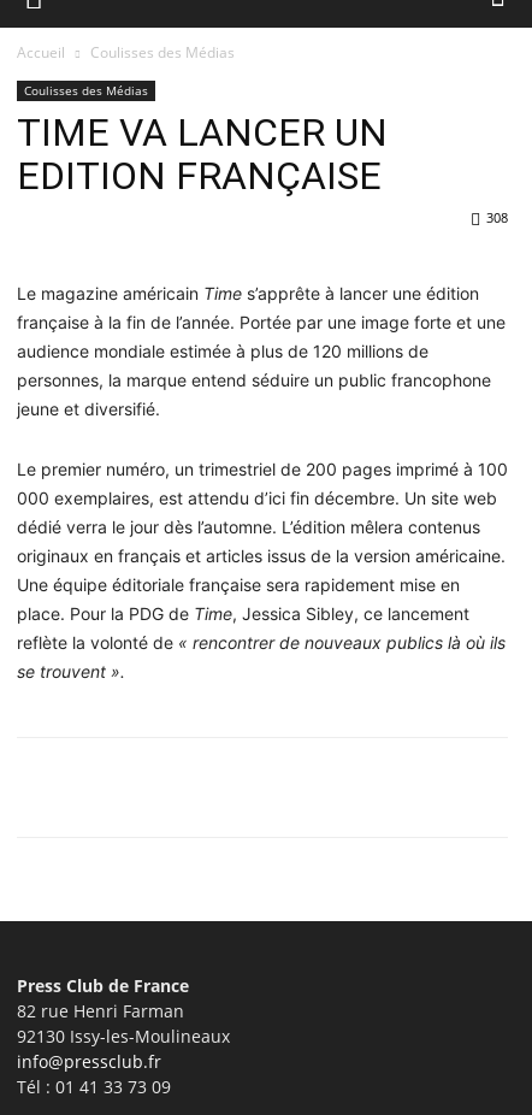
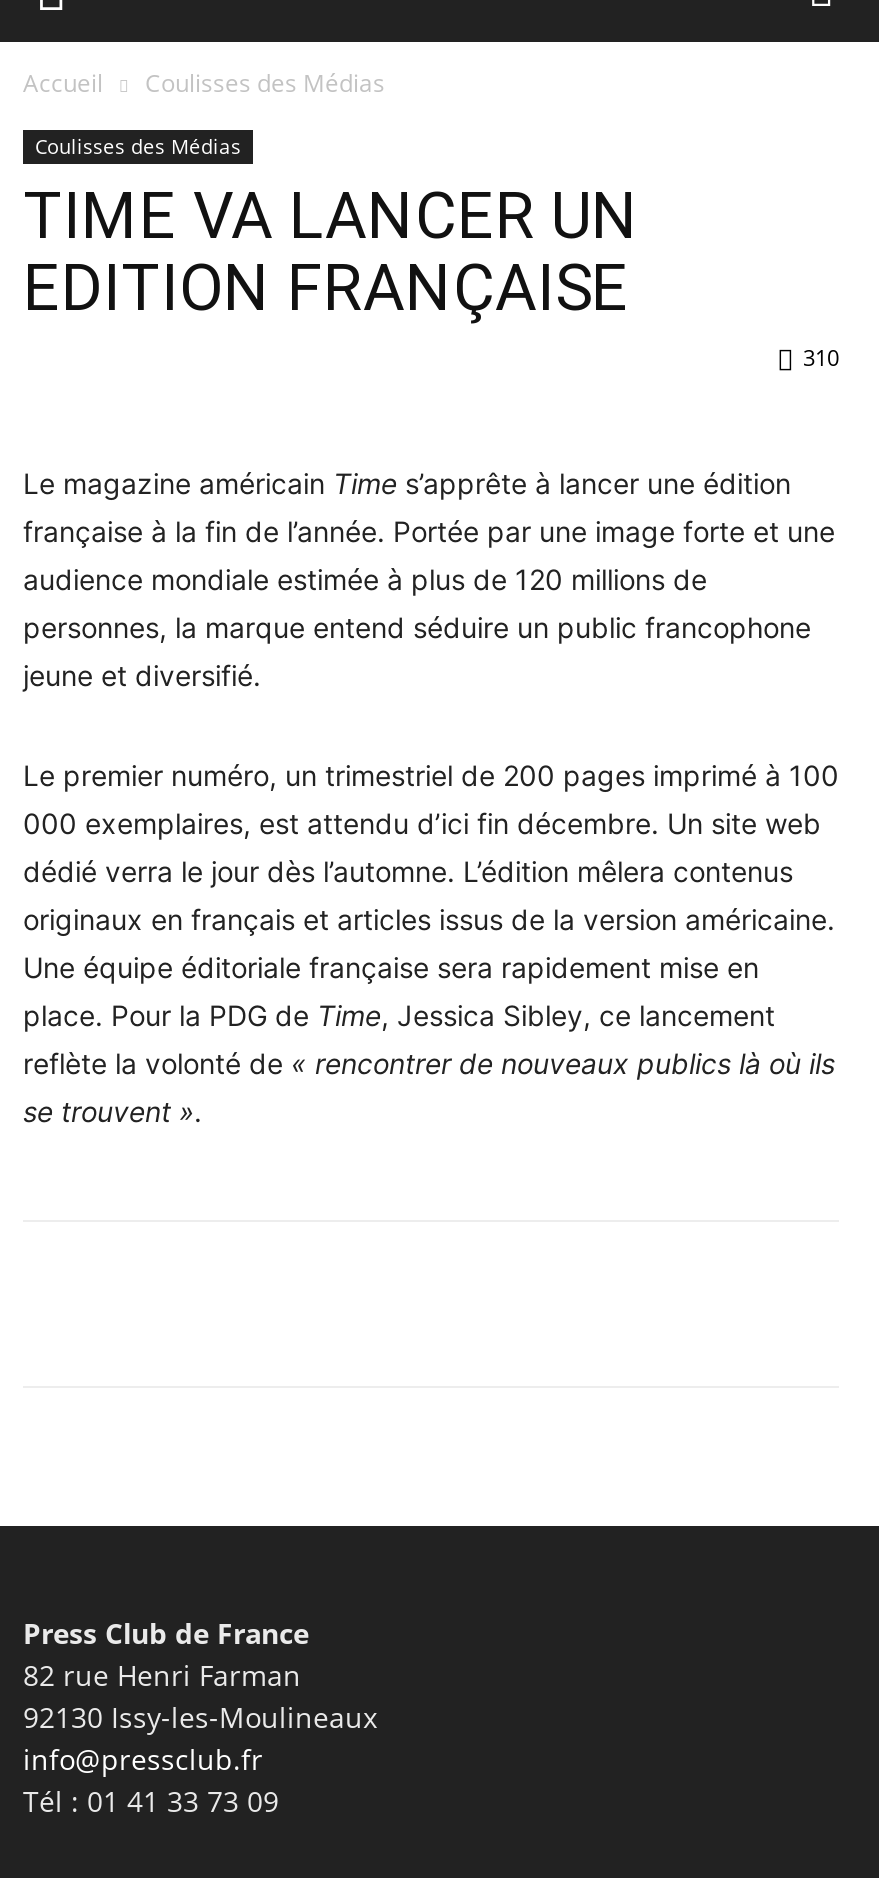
[486,208,508,226] 308 -> [803,342,839,372] 310

